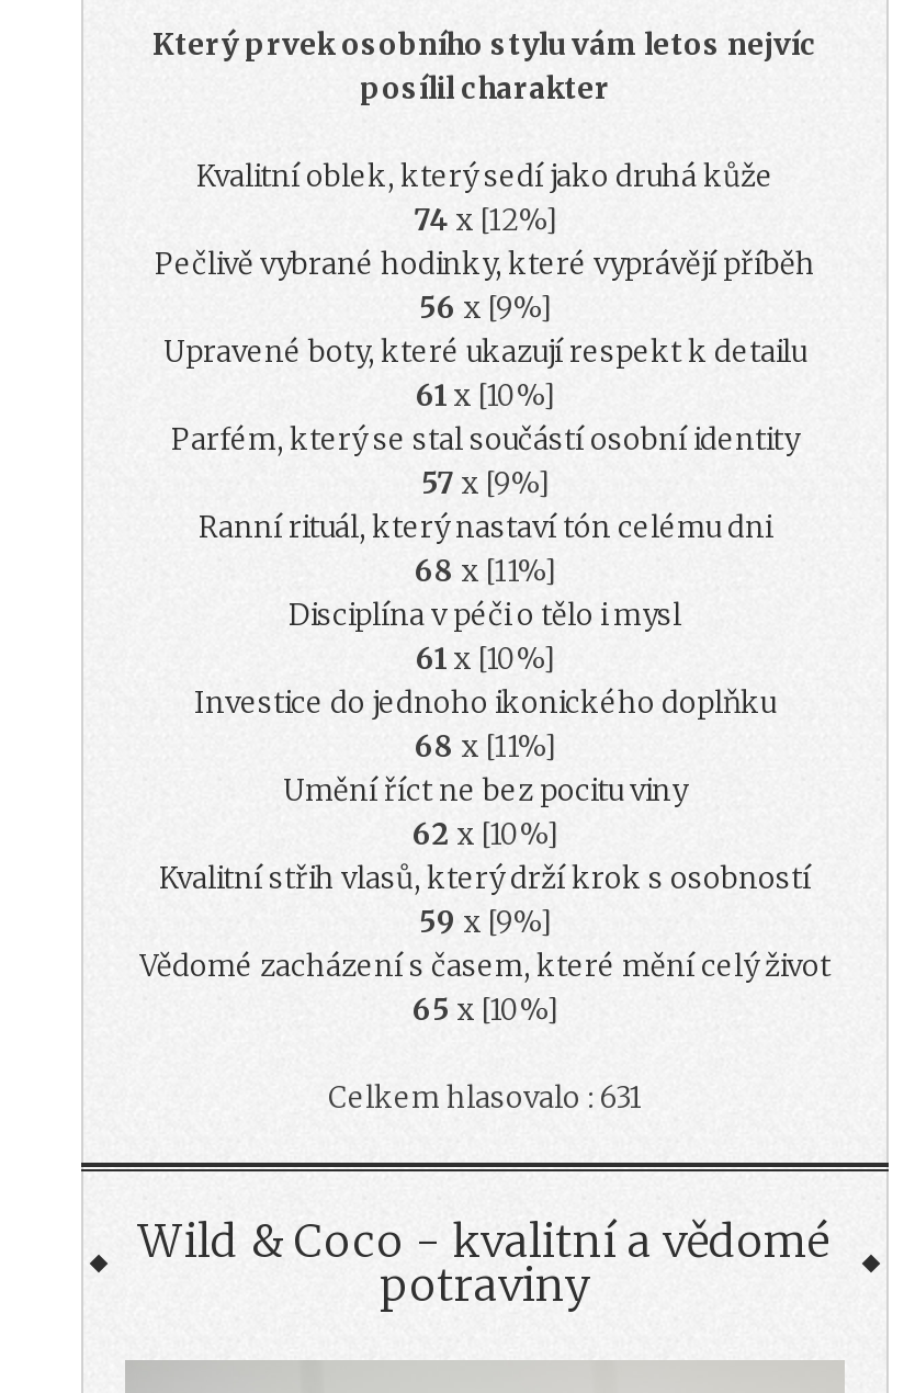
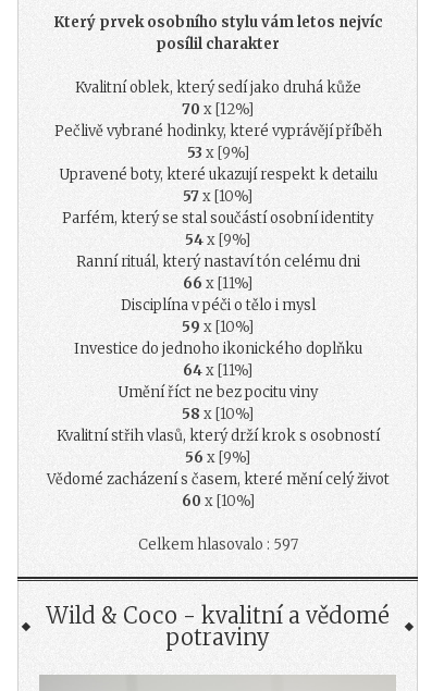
[414,201,556,239] 74 x [12%] -> [182,100,254,118] 70 x [12%]
[419,289,551,326] 56 x [9%] -> [187,143,249,162] 53 x [9%]
[416,377,554,414] 61 x [10%] -> [183,187,252,205] 57 x [10%]
[421,465,549,502] 57 x [9%] -> [185,230,250,249] 54 x [9%]
[415,552,555,590] 68 x [11%] -> [183,274,252,293] 66 x [11%]
[416,640,554,677] 61 x [10%] -> [182,318,254,336] 59 x [10%]
[415,728,555,765] 68 x [11%] -> [183,361,252,380] 64 x [11%]
[413,816,557,853] 62 x [10%] -> [182,405,254,423] 58 x [10%]
[419,903,551,941] 59 x [9%] -> [185,448,250,467] 56 x [9%]
[413,991,557,1028] 65 x [10%] -> [181,492,254,510] 60 x [10%]
[328,1079,642,1116] Celkem hlasovalo : 631 -> [138,535,298,554] Celkem hlasovalo : 597

